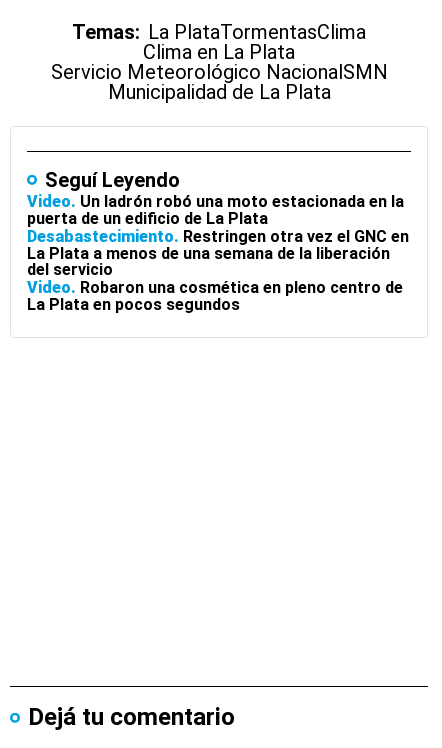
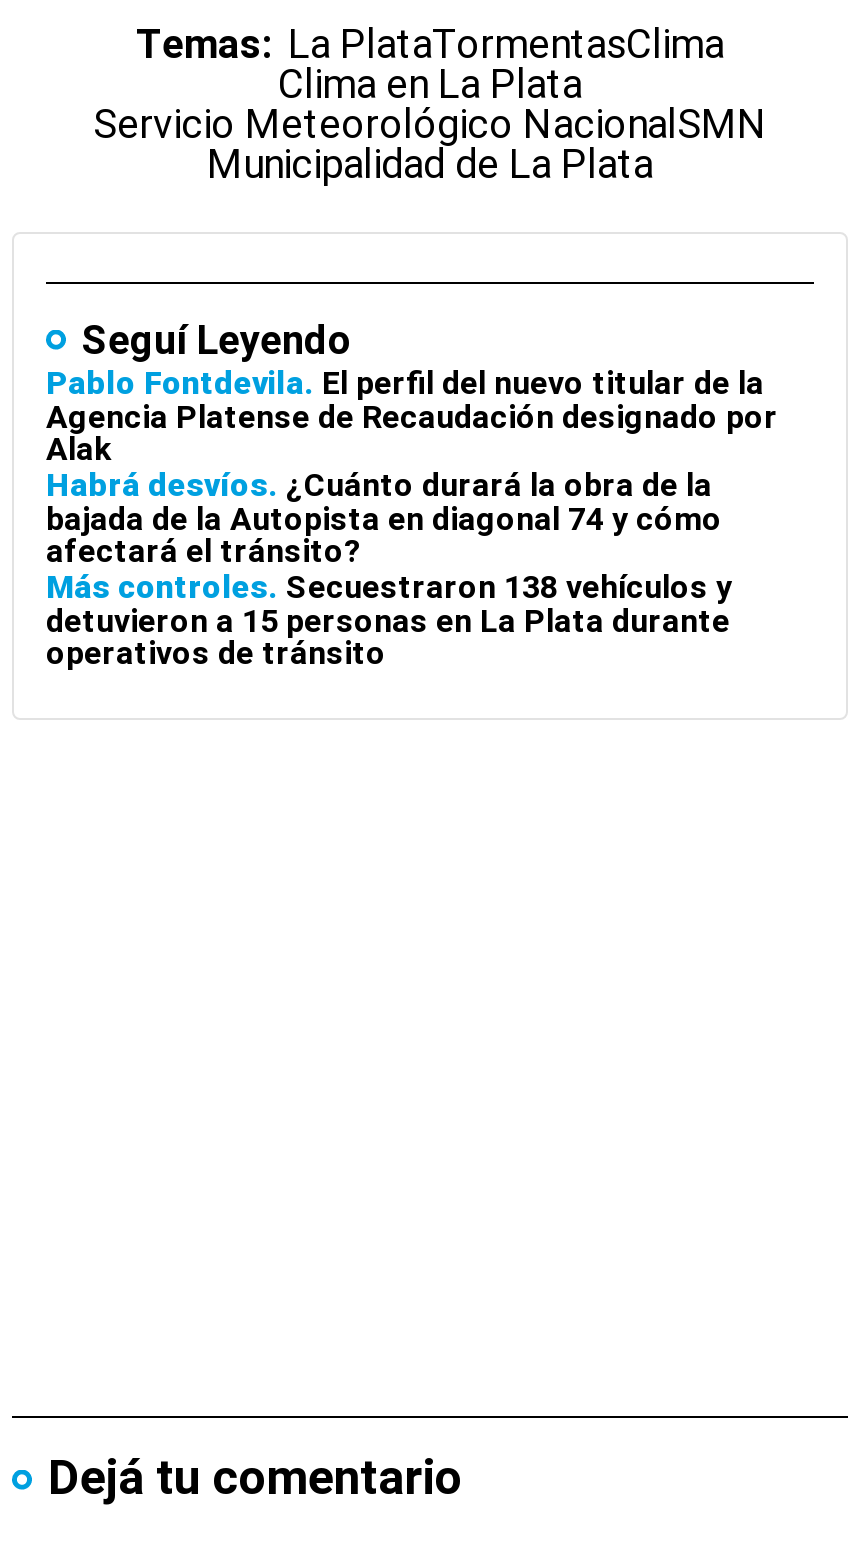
[27,192,409,314] Video Un ladrón robó una moto estacionada en la | puerta de un edificio de La Plata | Desabastecimiento Restringen otra vez el GNC en | La Plata a menos de una semana de la liberación | del servicio | Video Robaron una cosmética en pleno centro de | La Plata en pocos segundos -> [46,364,778,672] Pablo Fontdevila El perfil del nuevo titular de la | Agencia Platense de Recaudación designado por | Alak | Habrá desvíos ¿Cuánto durará la obra de la | bajada de la Autopista en diagonal 74 y cómo | afectará el tránsito? | Más controles Secuestraron 138 vehículos y | detuvieron a 15 personas en La Plata durante | operativos de tránsito

